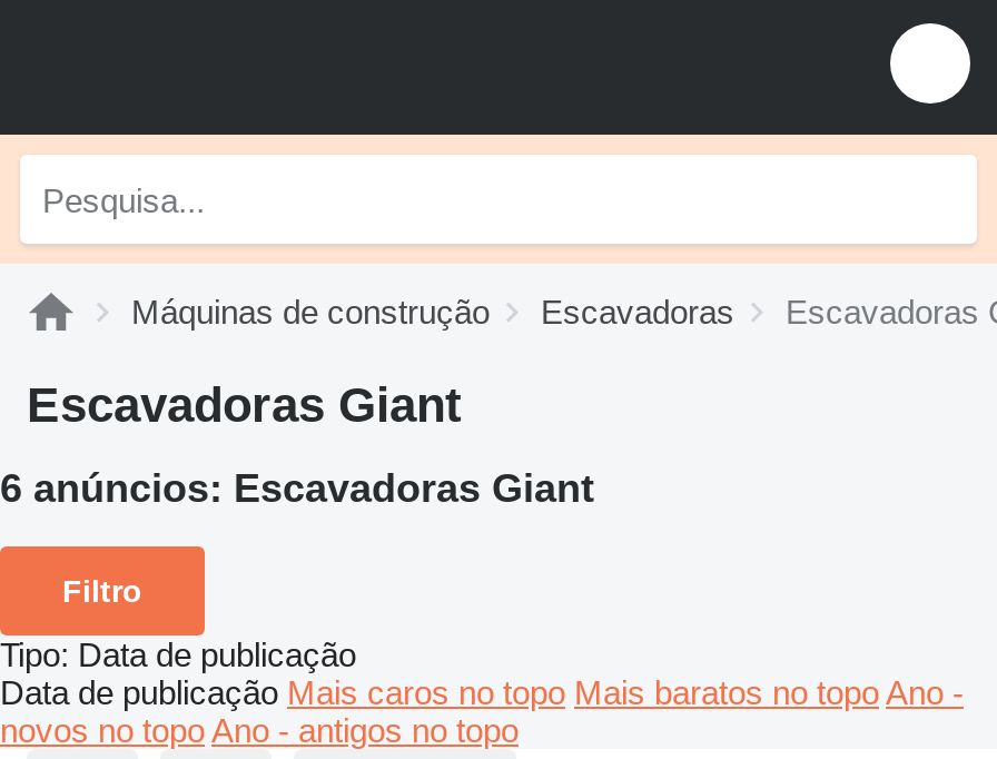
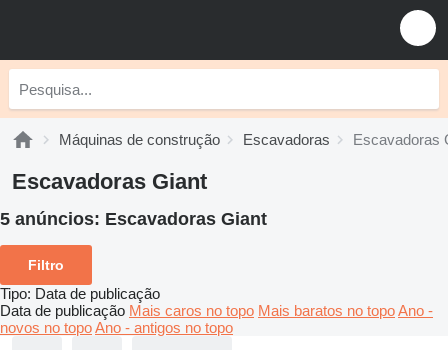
[0,466,594,511] 6 anúncios: Escavadoras Giant -> [0,209,267,229] 5 anúncios: Escavadoras Giant

